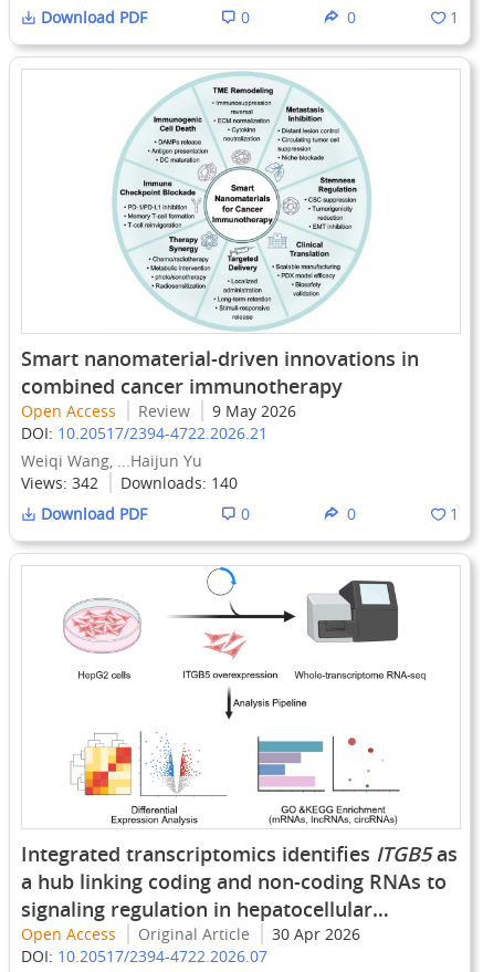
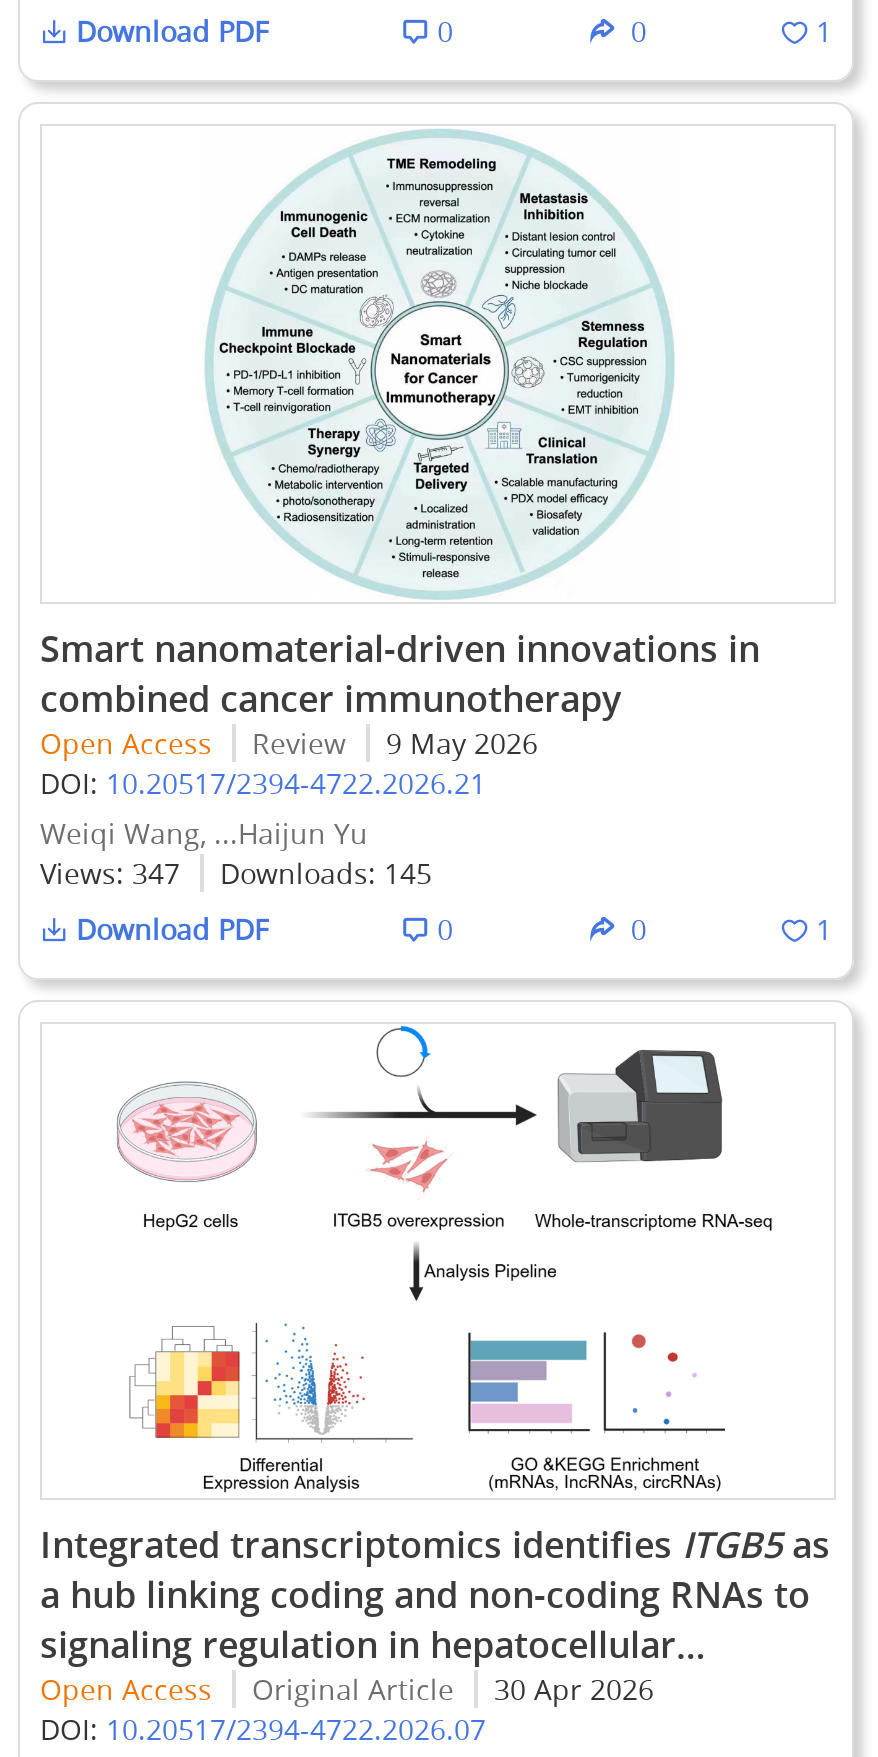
[21,472,98,493] Views: 342 -> [40,853,180,891] Views: 347
[120,472,238,493] Downloads: 140 -> [220,853,432,891] Downloads: 145

